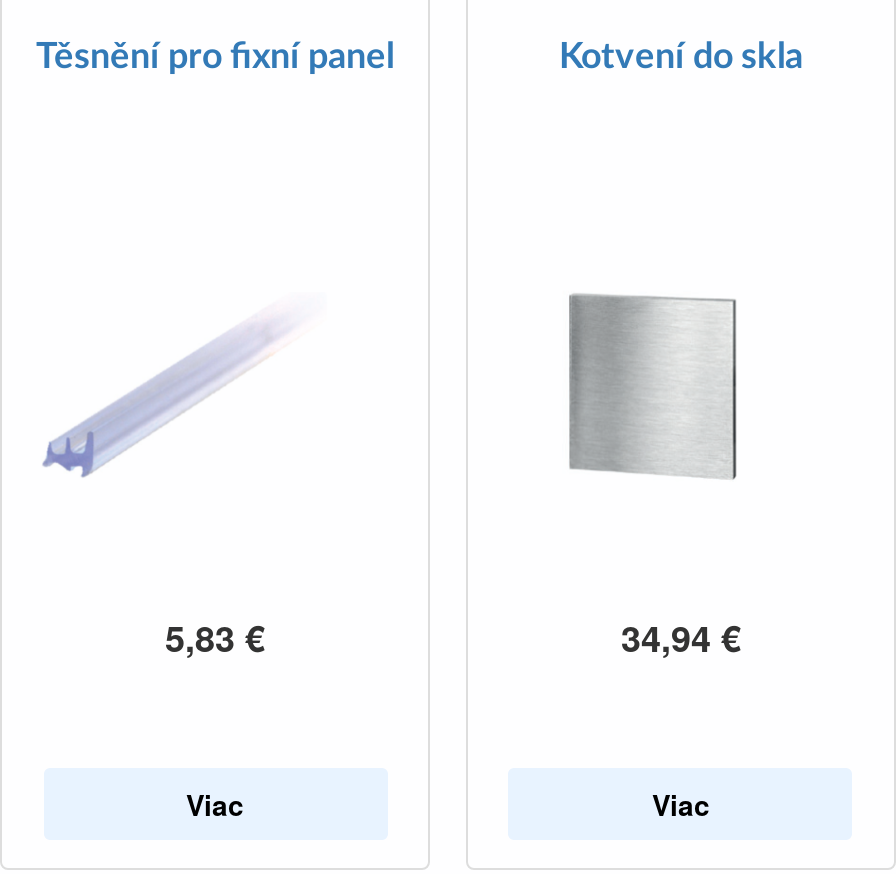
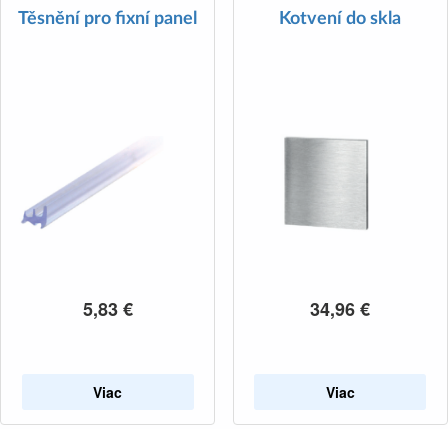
[621,612,741,664] 34,94 € -> [310,296,370,322] 34,96 €

